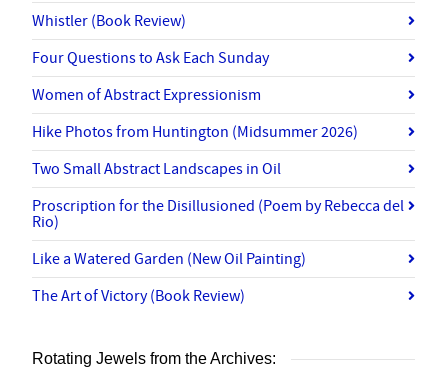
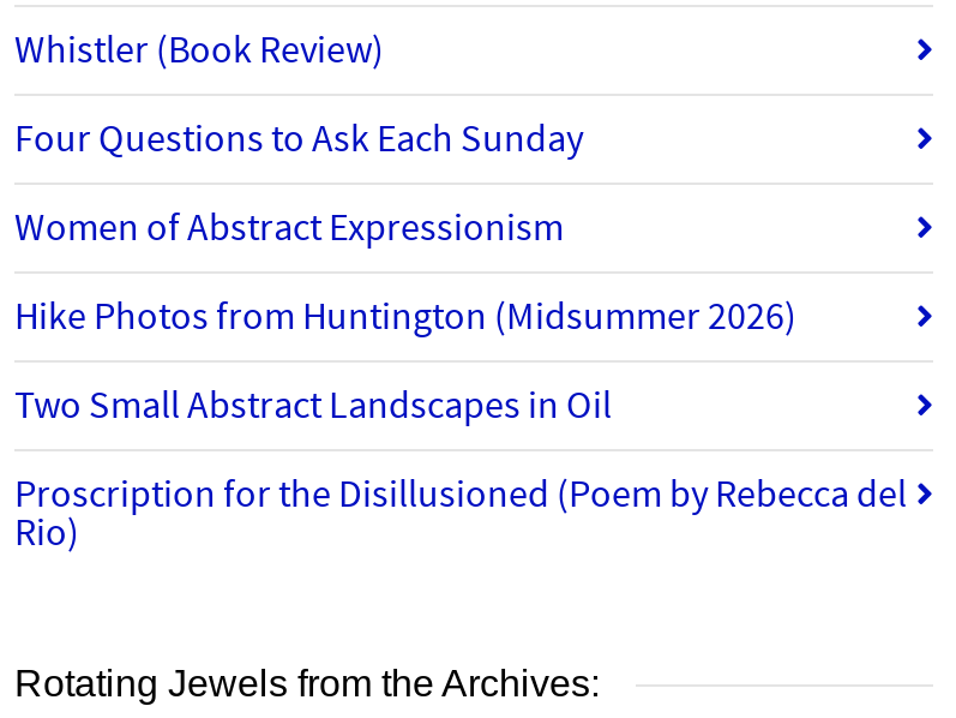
[32,248,306,305] Like a Watered Garden (New Oil Painting) | The Art of Victory (Book Review) -> none

